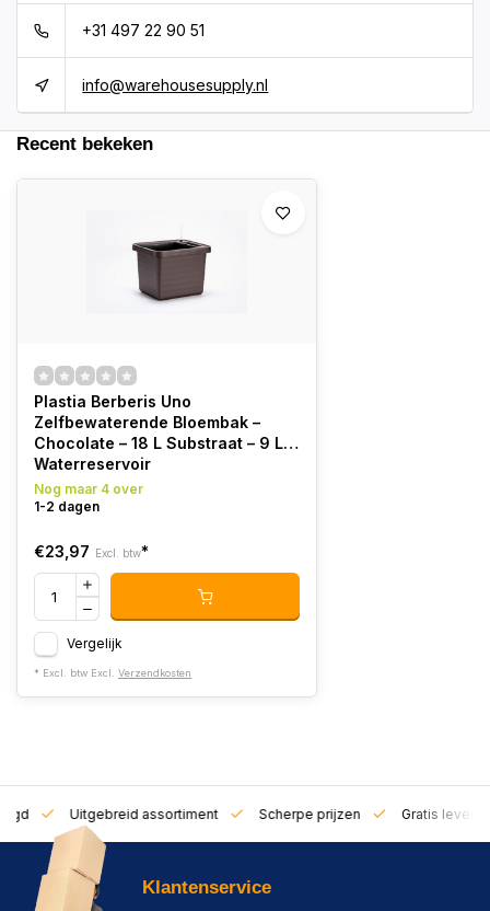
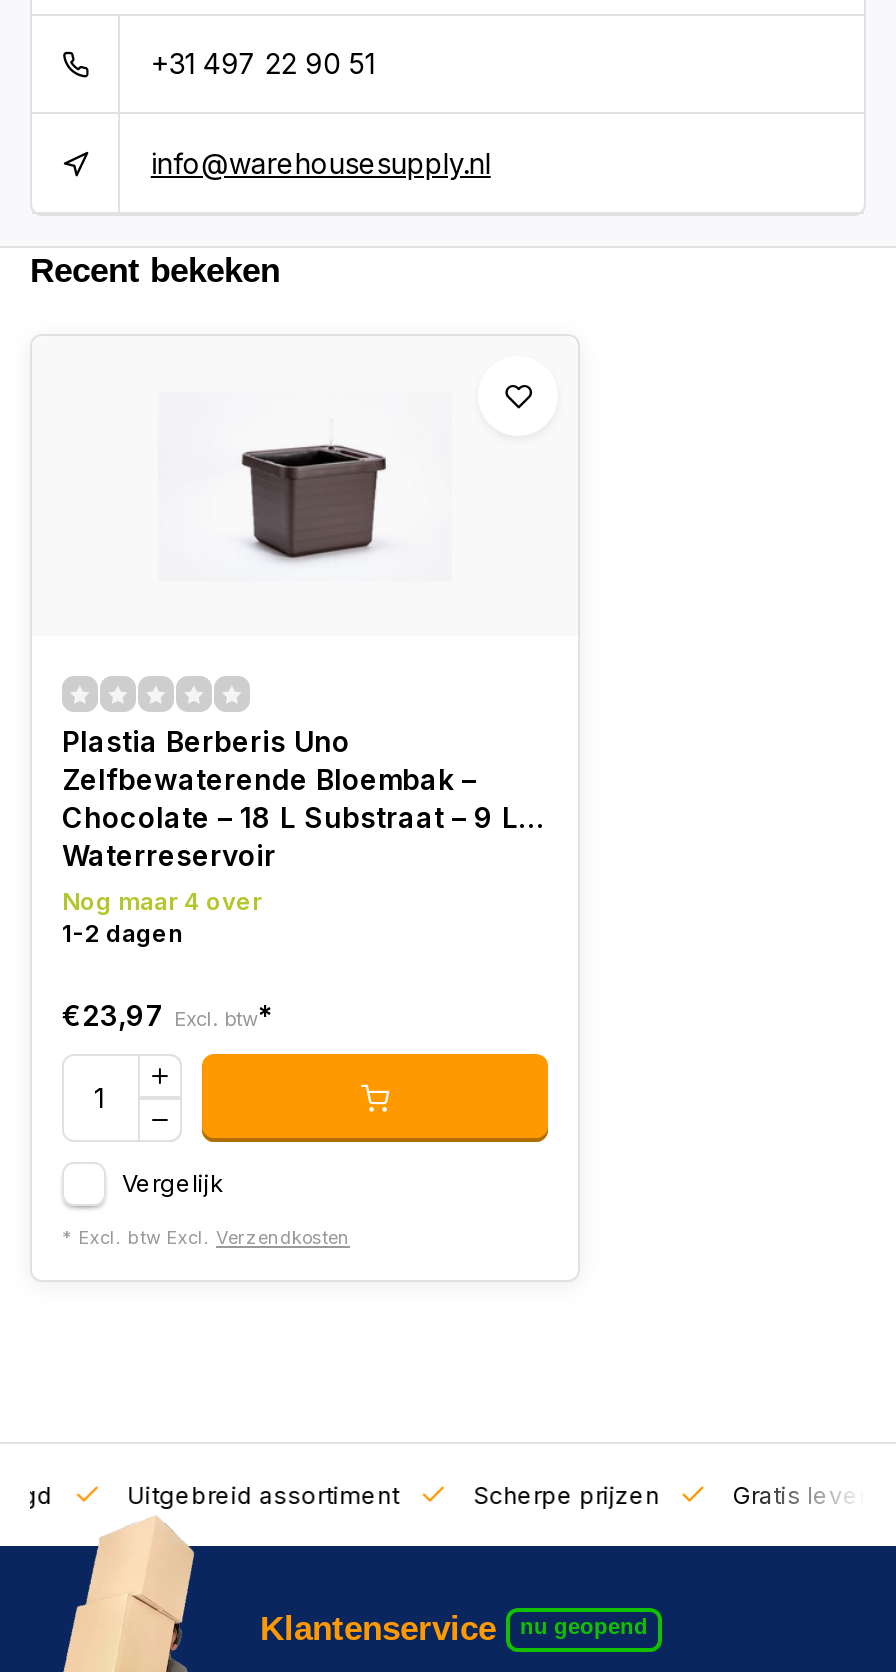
none -> [520,1613,648,1637] nu geopend

